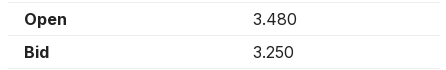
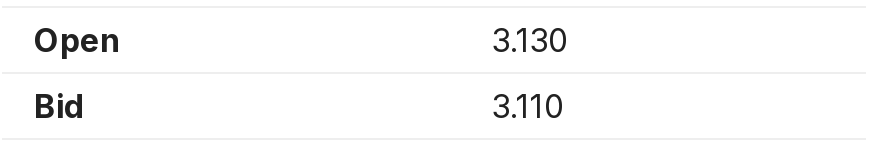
[253,9,297,29] 3.480 -> [492,20,568,60] 3.130
[253,42,294,62] 3.250 -> [492,86,564,126] 3.110

